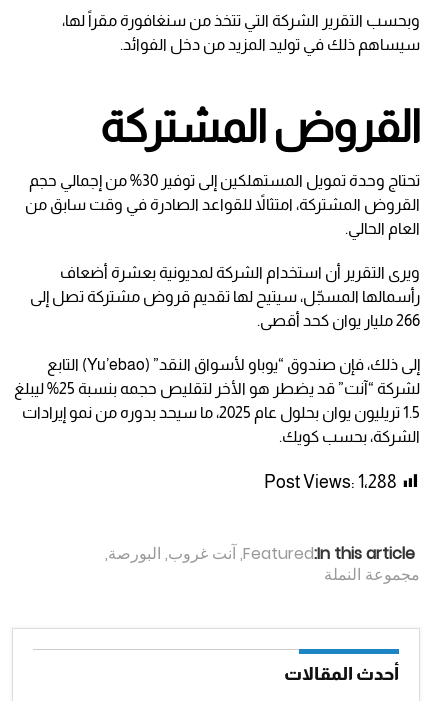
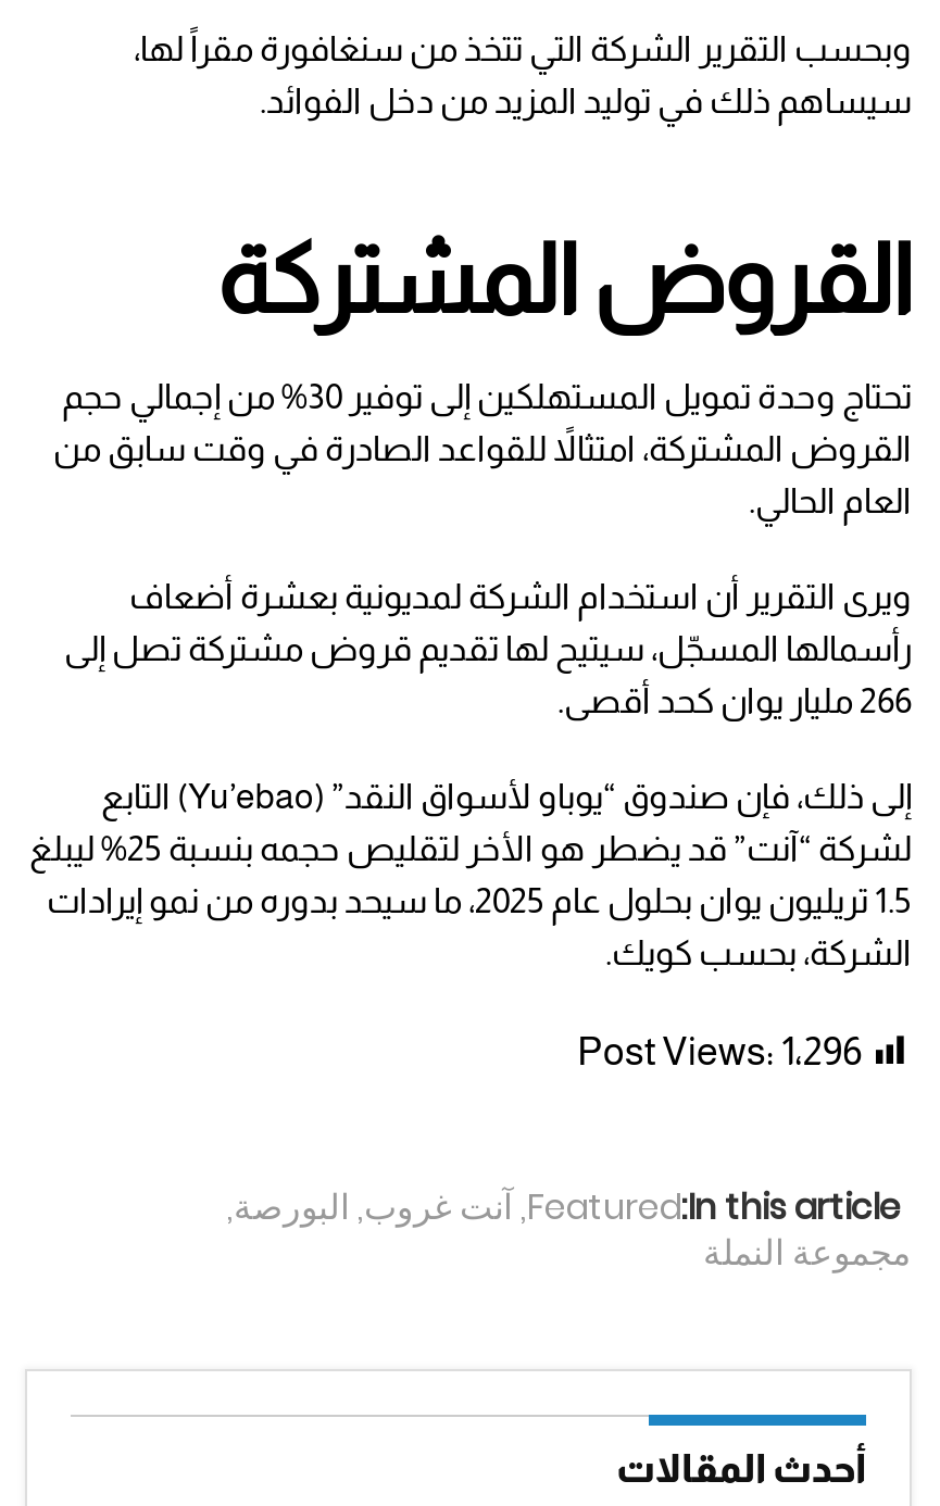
[264,472,397,492] Post Views: 1٬288 -> [577,1029,862,1072] Post Views: 1٬296

